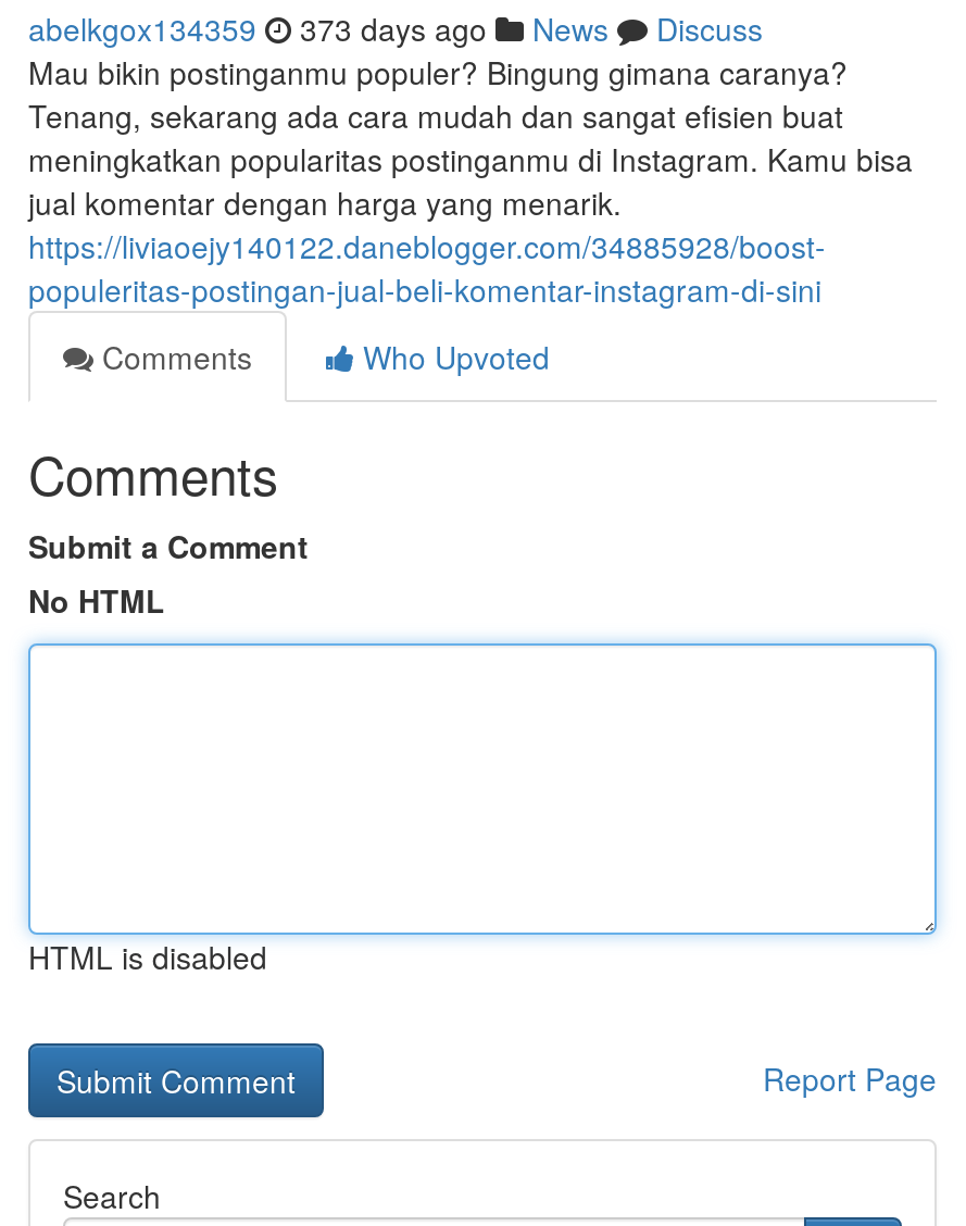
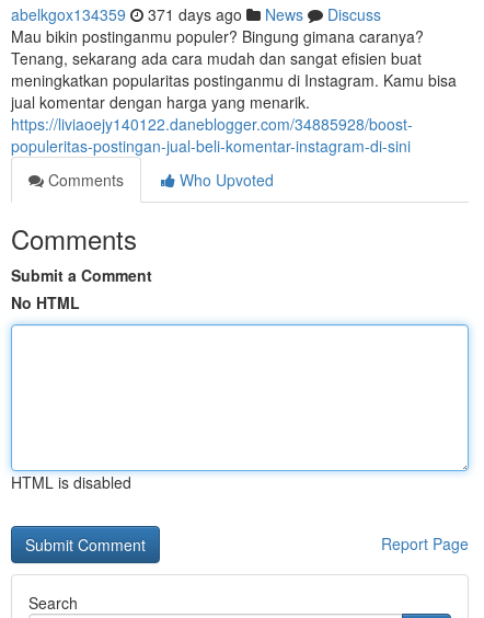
[28,7,763,50] abelkgox134359 373 days ago News Discuss -> [11,3,381,25] abelkgox134359 371 days ago News Discuss

